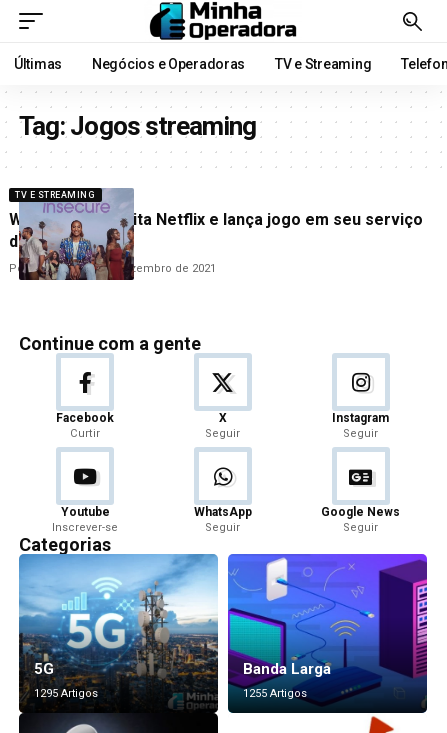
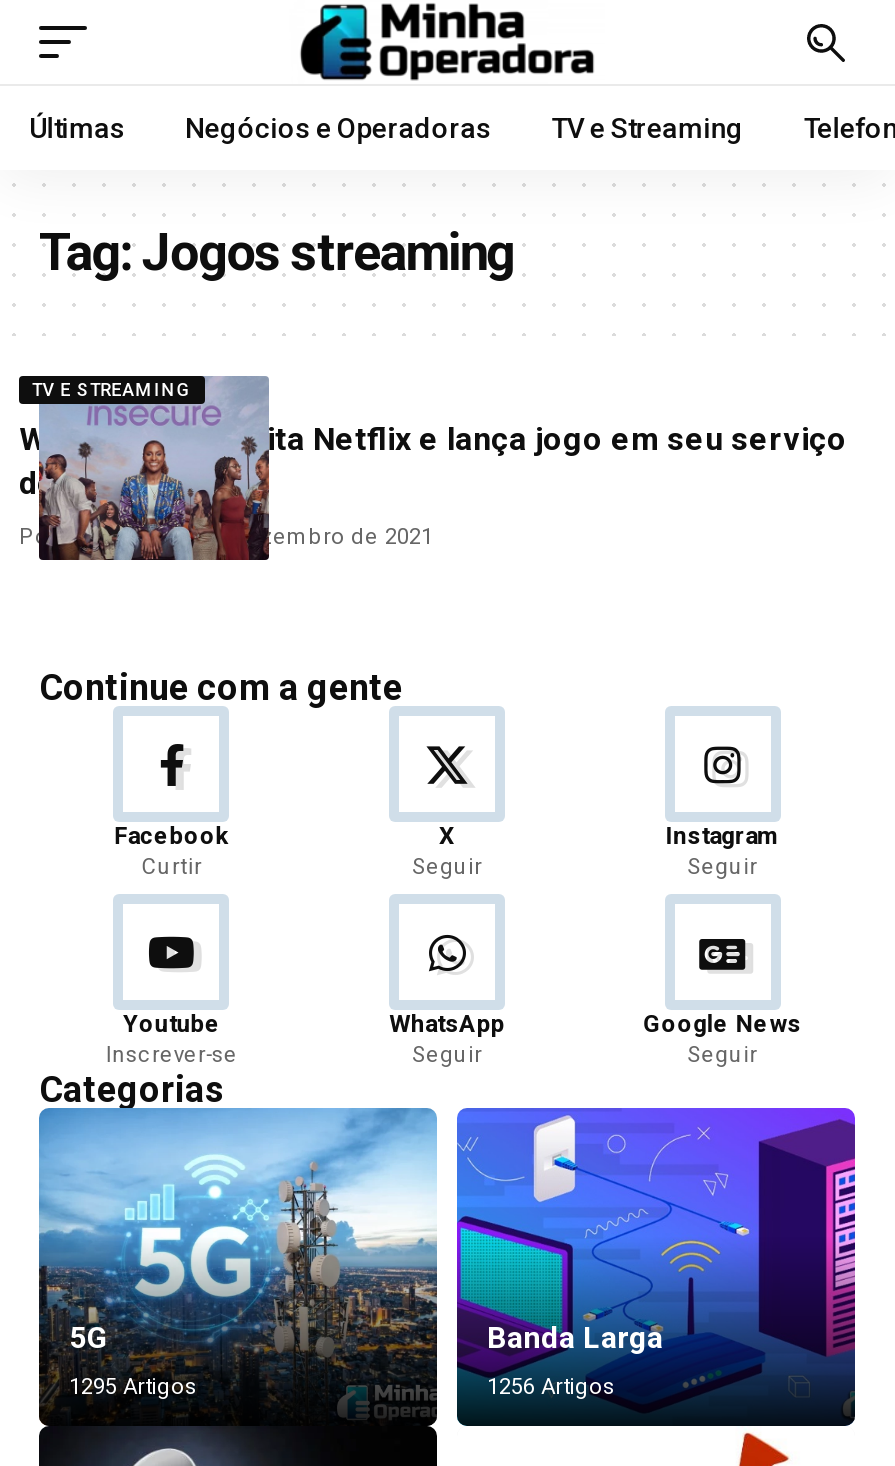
[243,687,307,700] 1255 Artigos -> [487,1374,615,1400] 1256 Artigos

